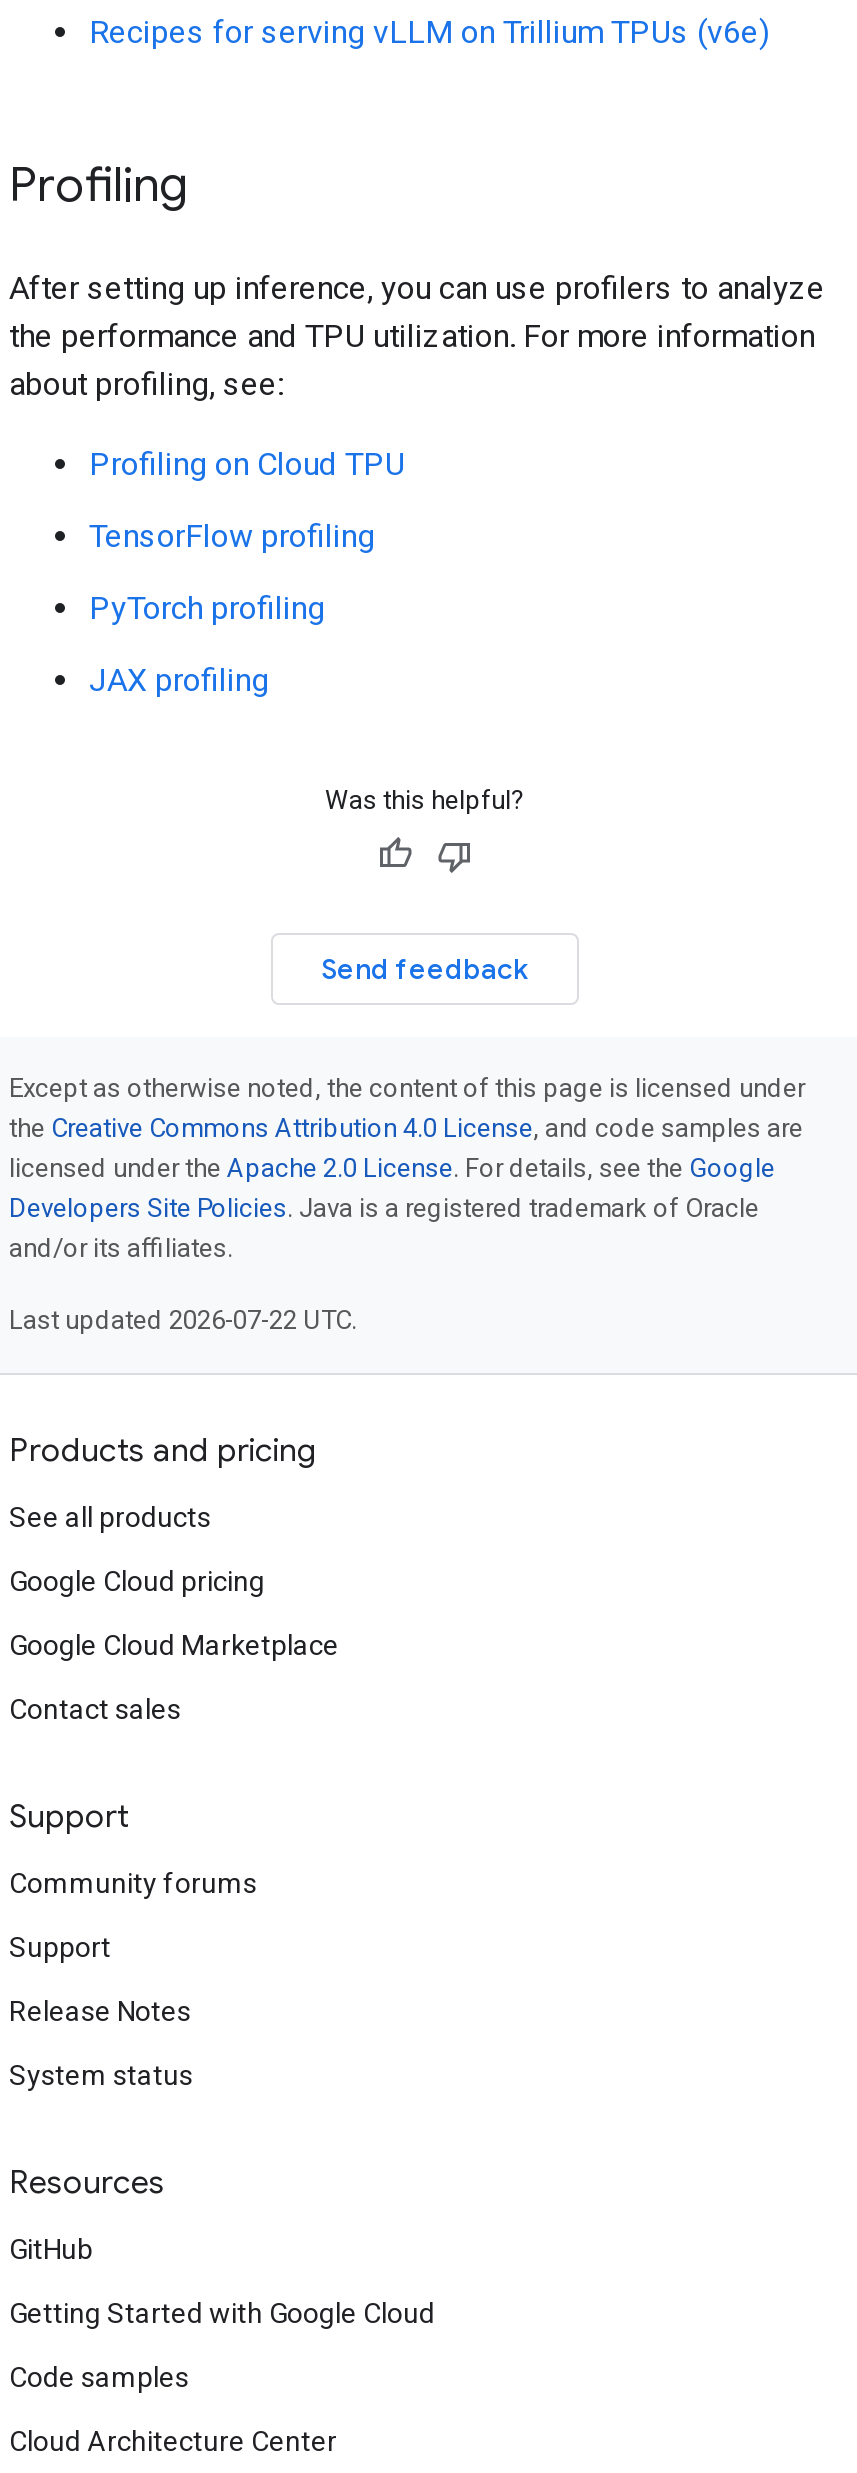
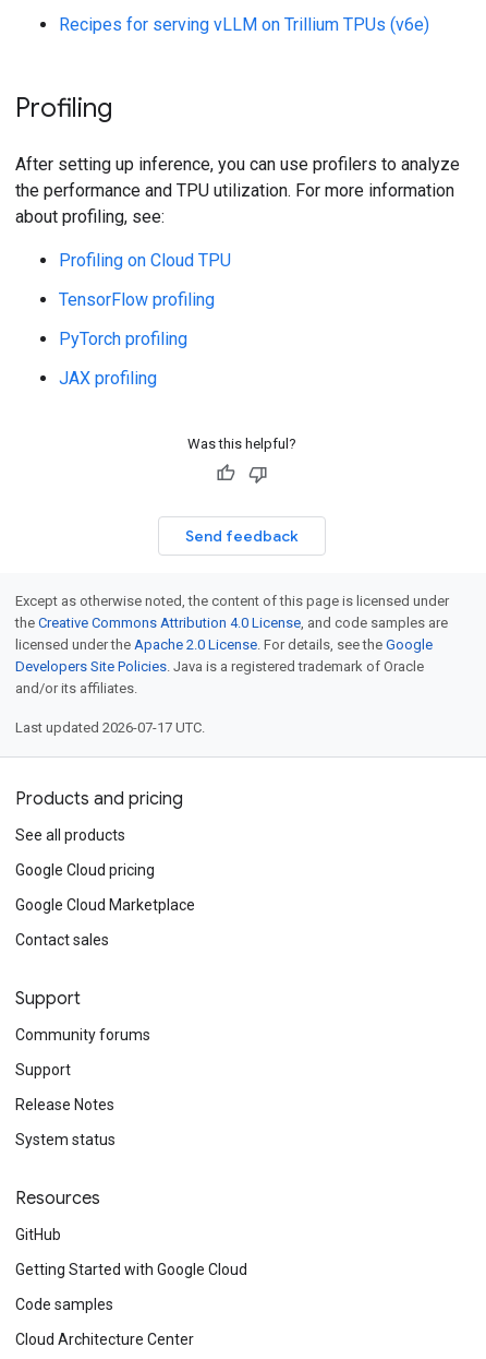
[9,1305,357,1335] Last updated 2026-07-22 UTC. -> [15,719,205,736] Last updated 2026-07-17 UTC.

